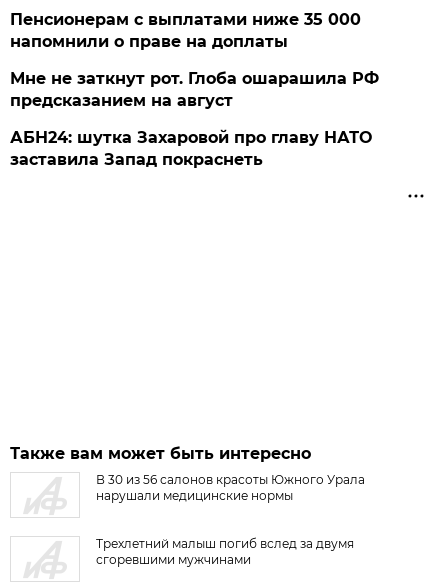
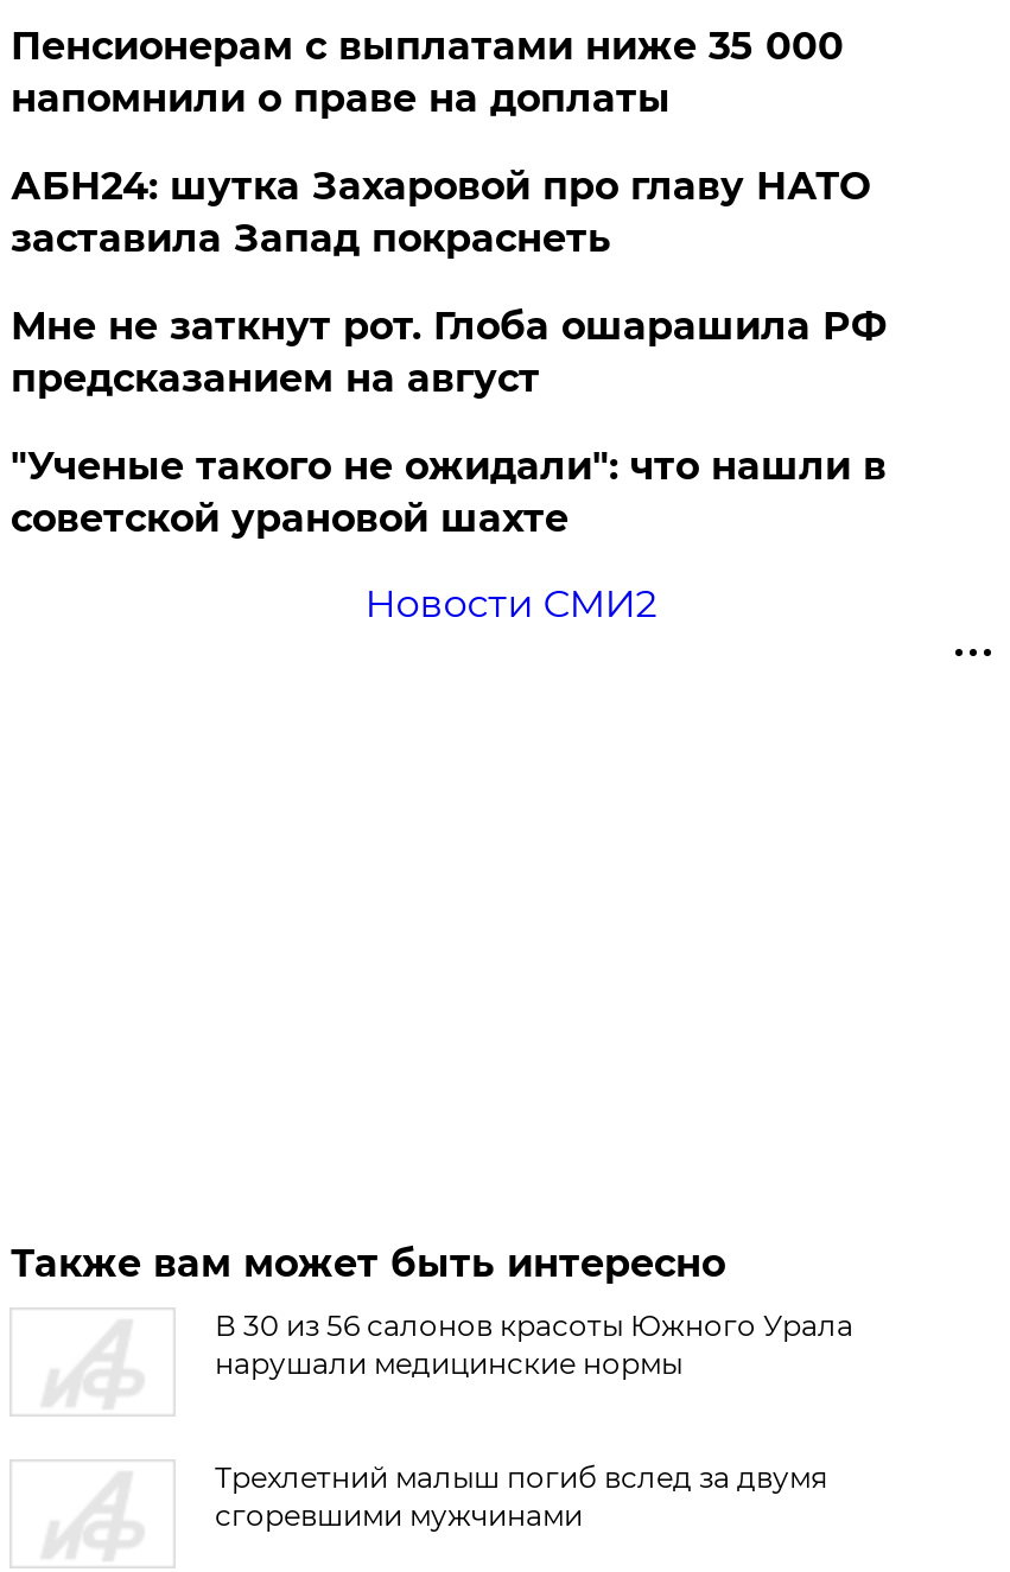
none -> [10,444,886,626] "Ученые такого не ожидали": что нашли в | советской урановой шахте | Новости СМИ2
moved [10,128,372,169] -> [10,164,870,261]: АБН24: шутка Захаровой про главу НАТО | заставила Запад покраснеть

